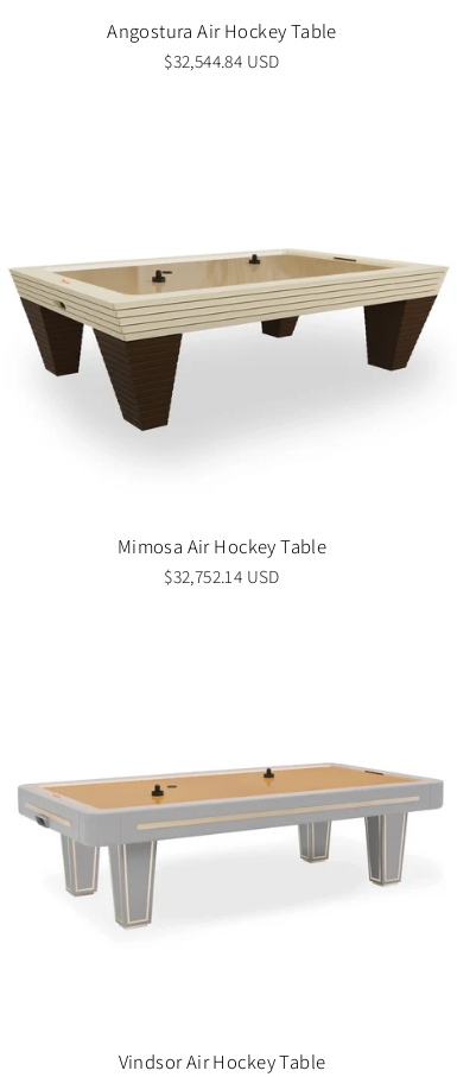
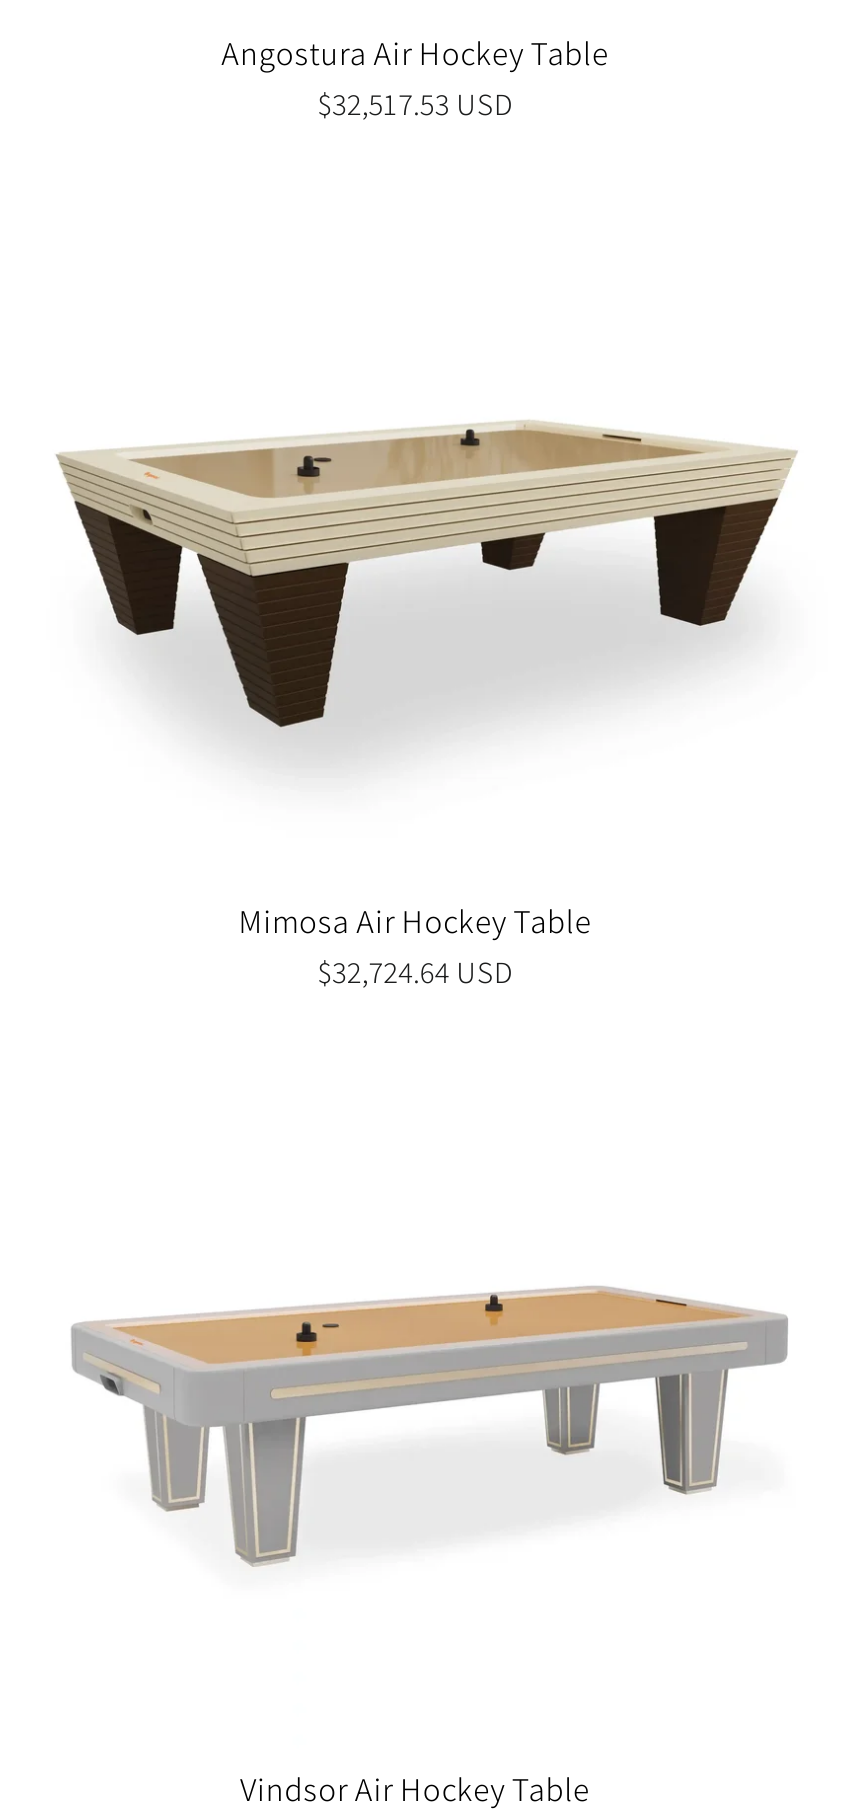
[164,48,280,72] $32,544.84 USD -> [317,82,513,122] $32,517.53 USD
[164,563,280,587] $32,752.14 USD -> [317,950,513,990] $32,724.64 USD

